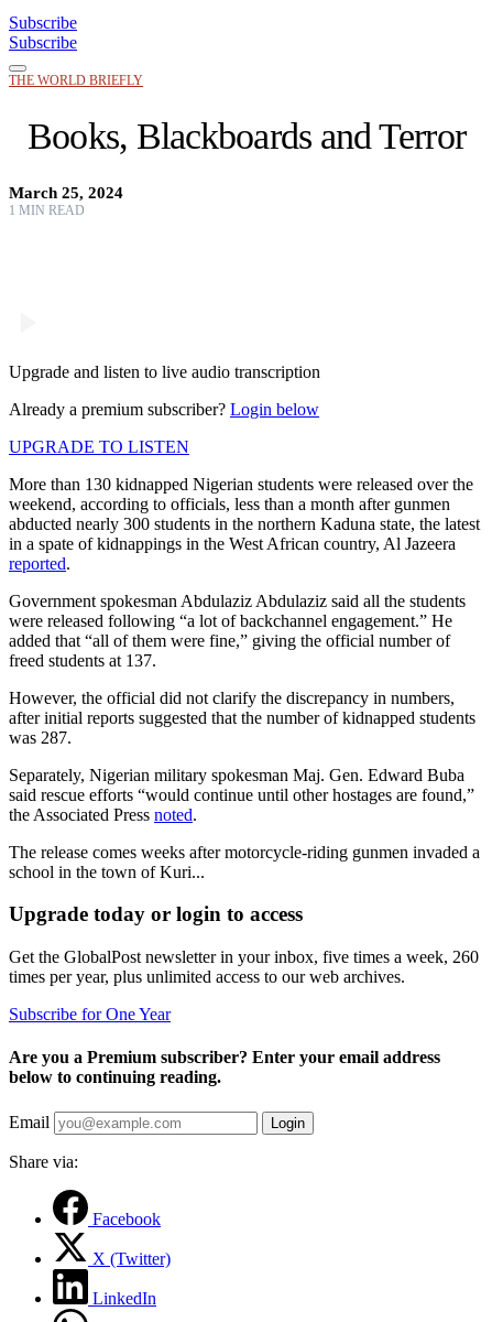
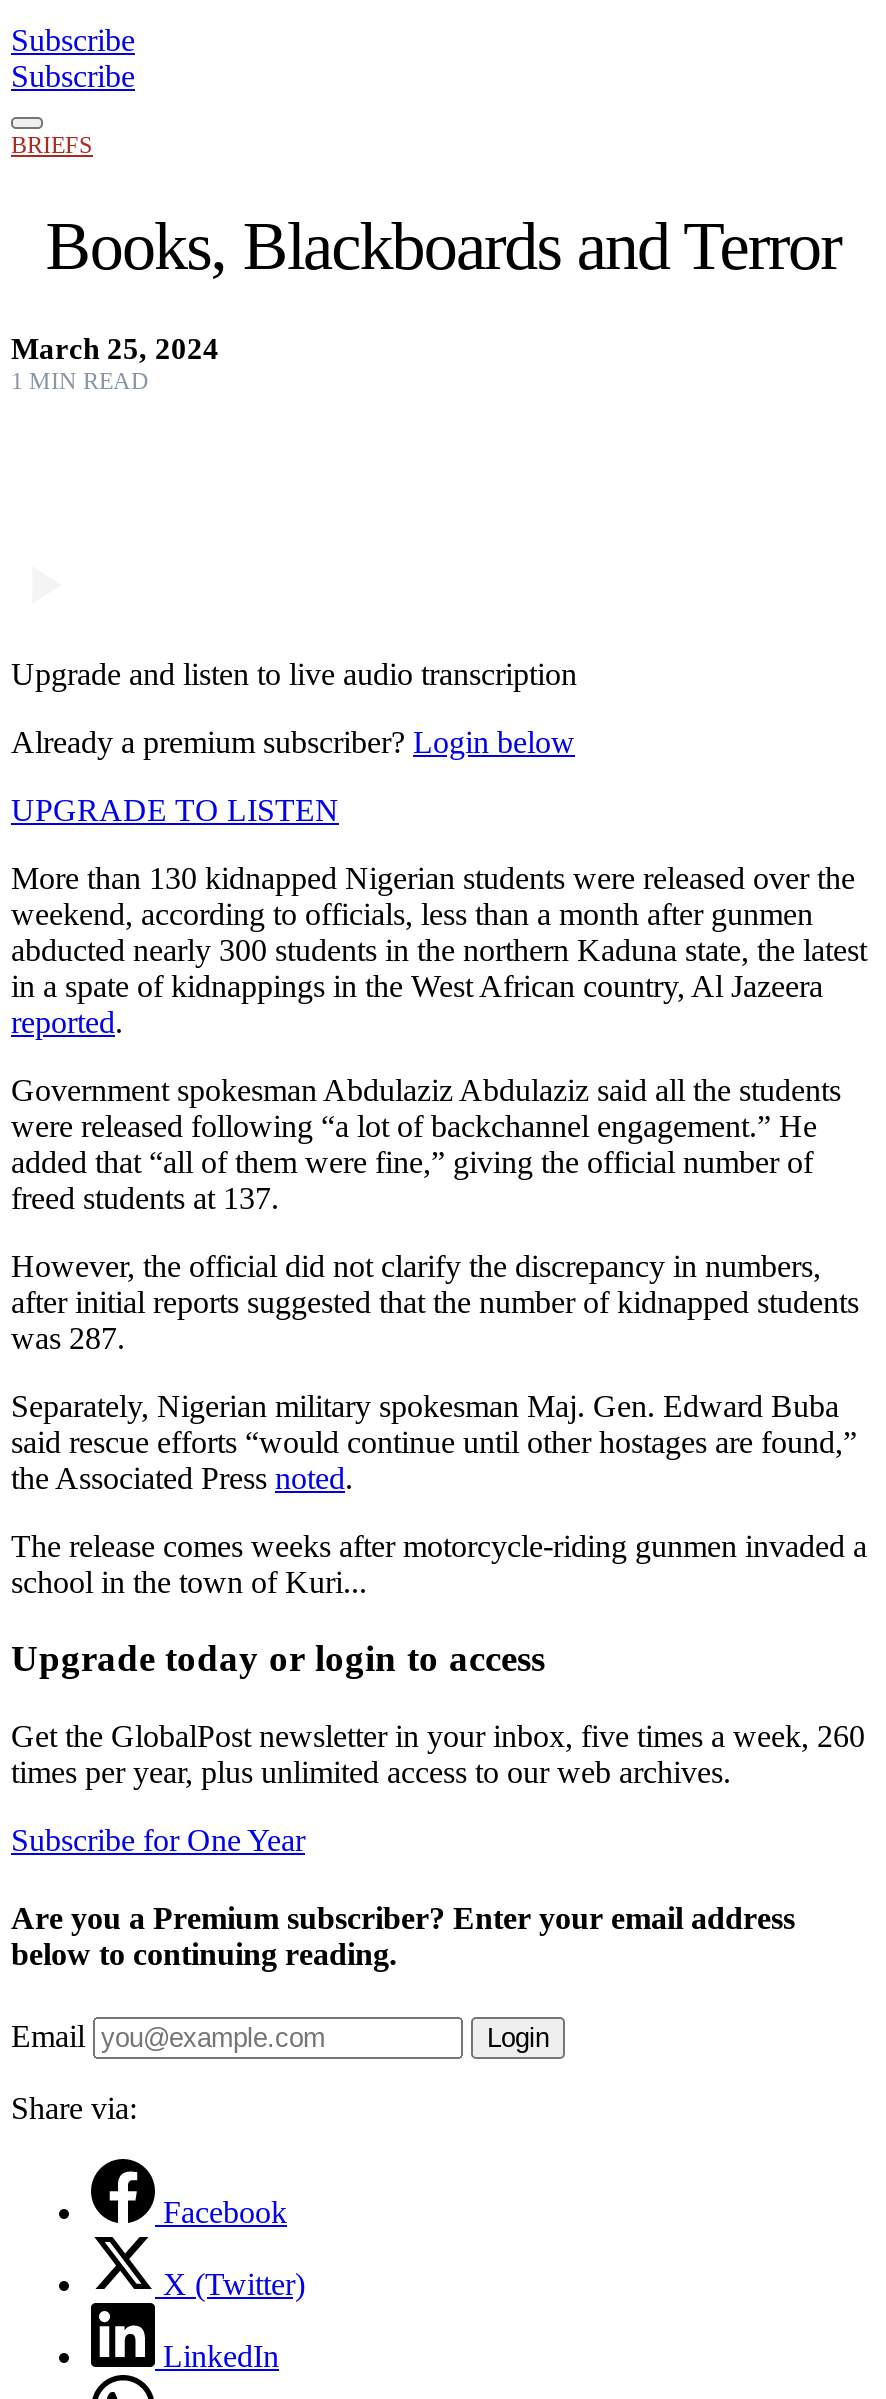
[9,73,143,88] THE WORLD BRIEFLY -> [11,131,93,159] BRIEFS

